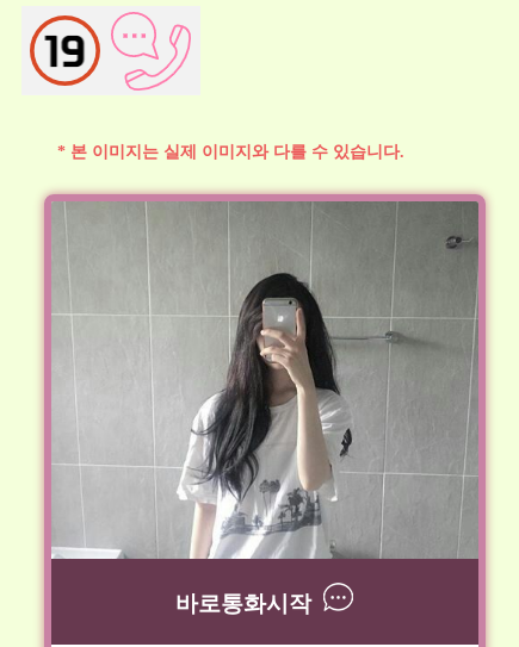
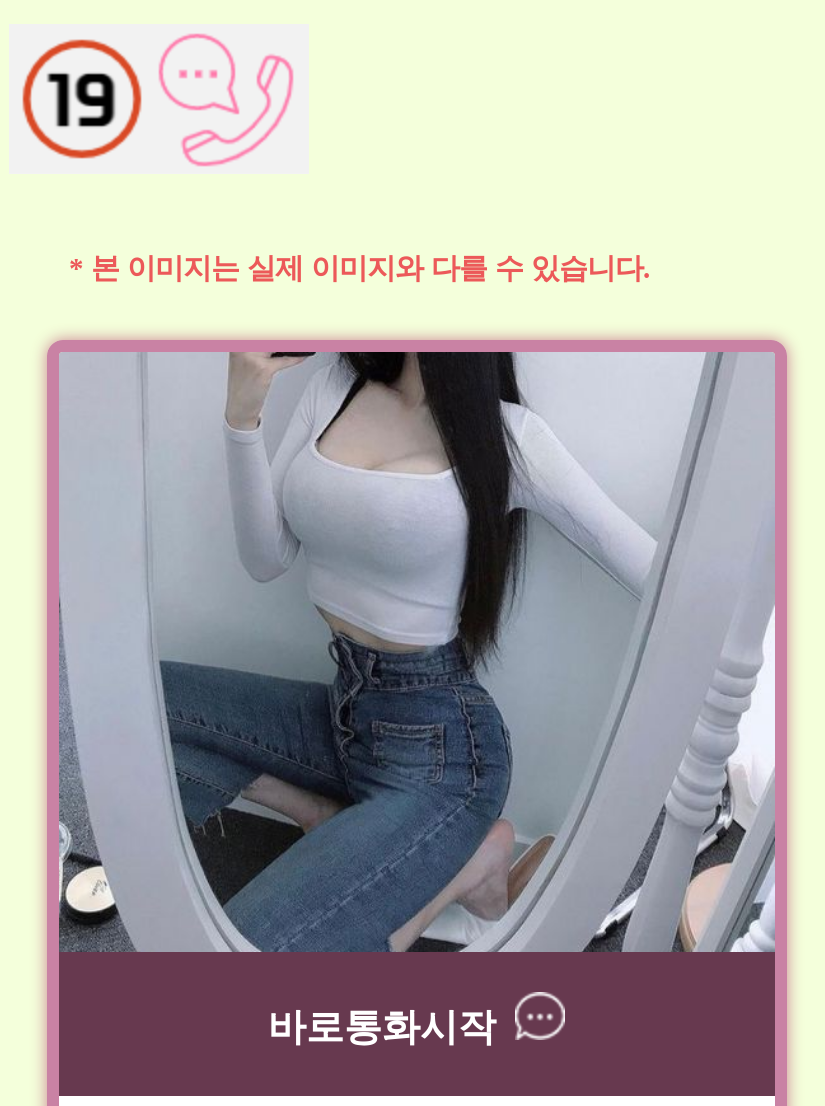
[50,200,480,560] [image] -> [57,350,777,952] [image]

